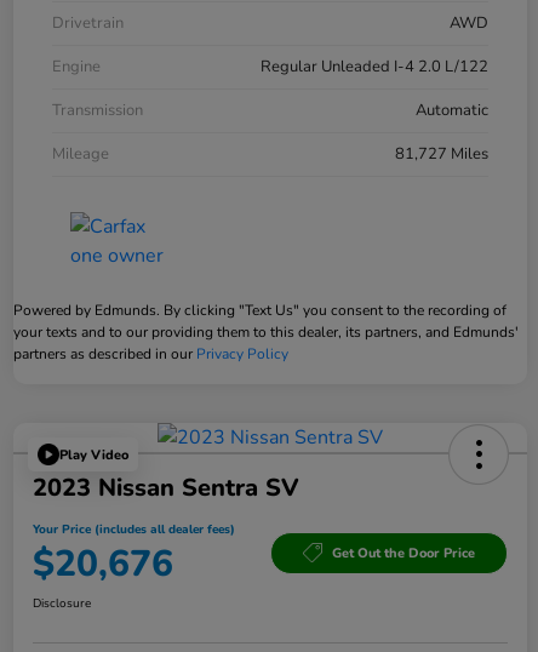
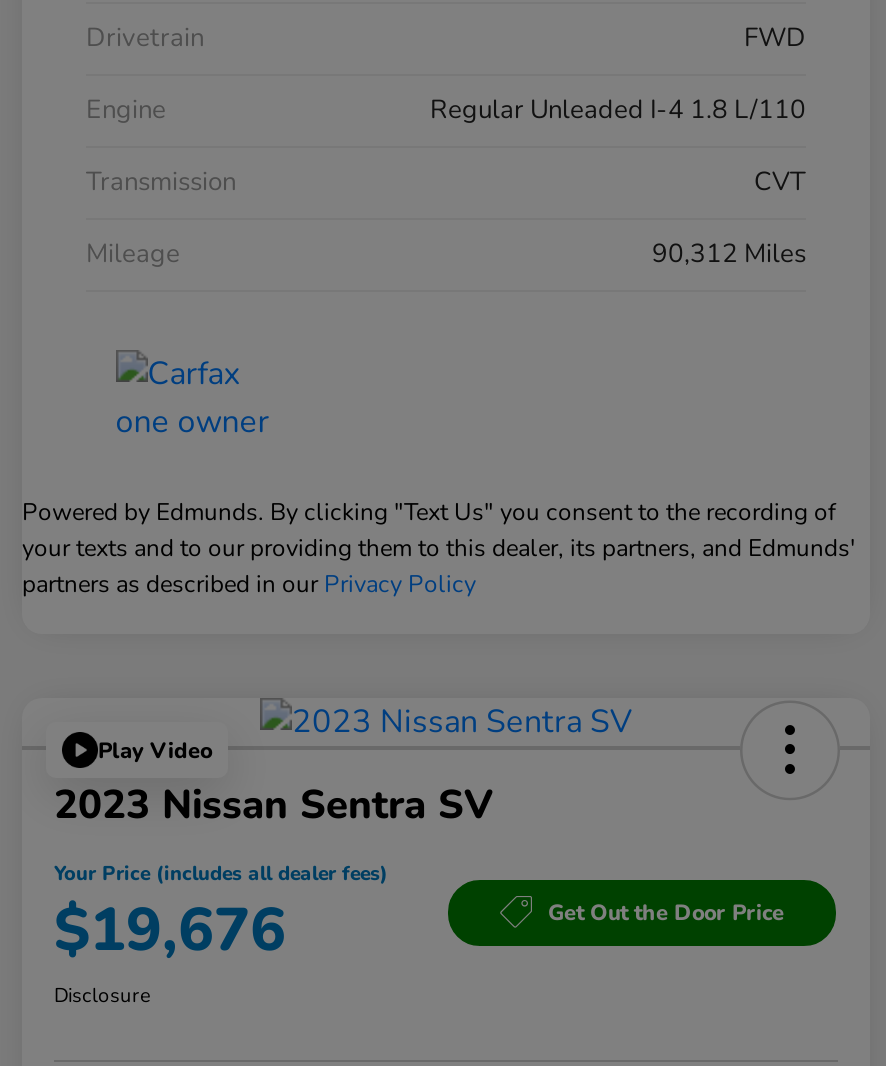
[450,12,488,34] AWD -> [744,20,806,56] FWD
[261,56,488,78] Regular Unleaded I-4 2.0 L/122 -> [430,92,806,128] Regular Unleaded I-4 1.8 L/110
[416,100,488,121] Automatic -> [754,164,806,200] CVT
[395,143,488,165] 81,727 Miles -> [652,236,806,272] 90,312 Miles
[33,540,173,589] $20,676 -> [54,890,286,972] $19,676

